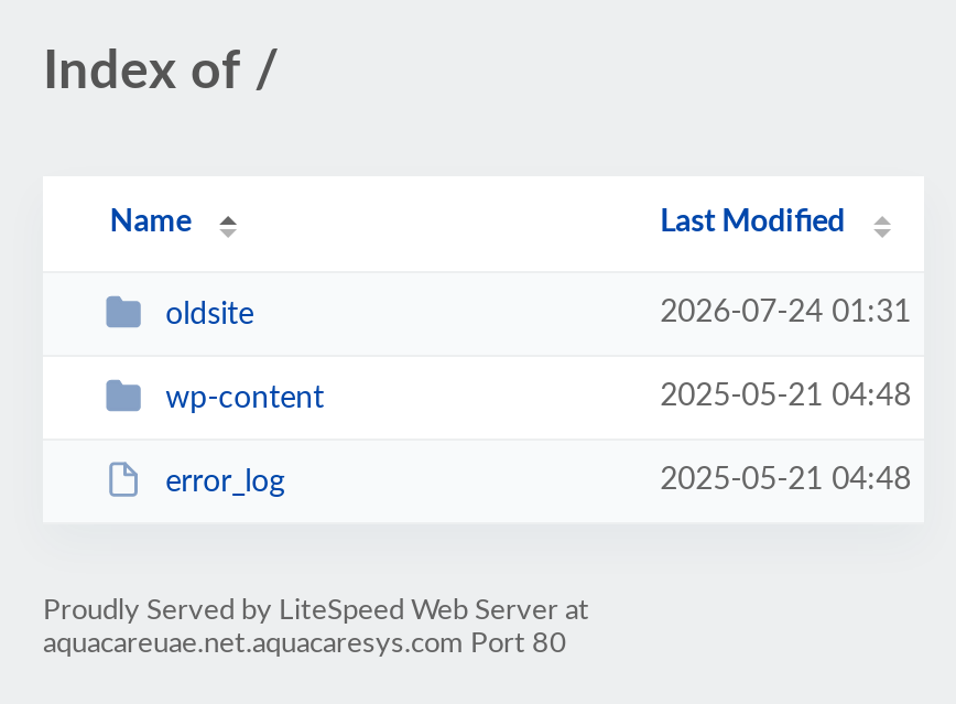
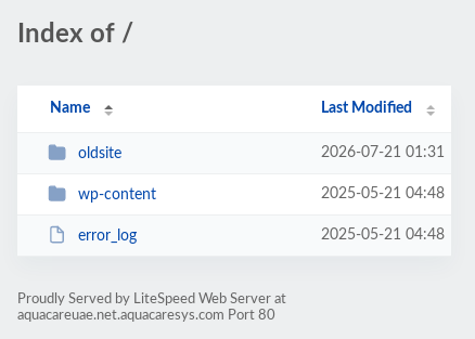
[660,297,911,328] 2026-07-24 01:31 -> [321,145,445,160] 2026-07-21 01:31

